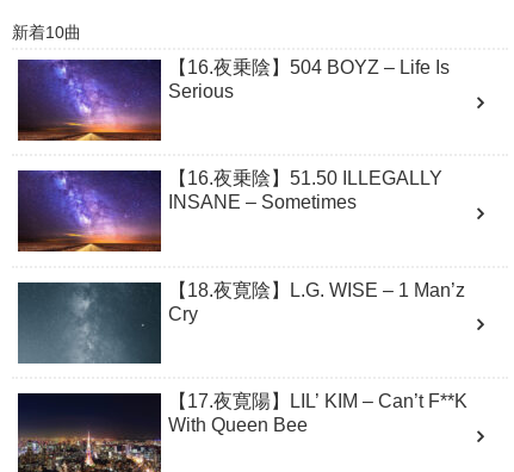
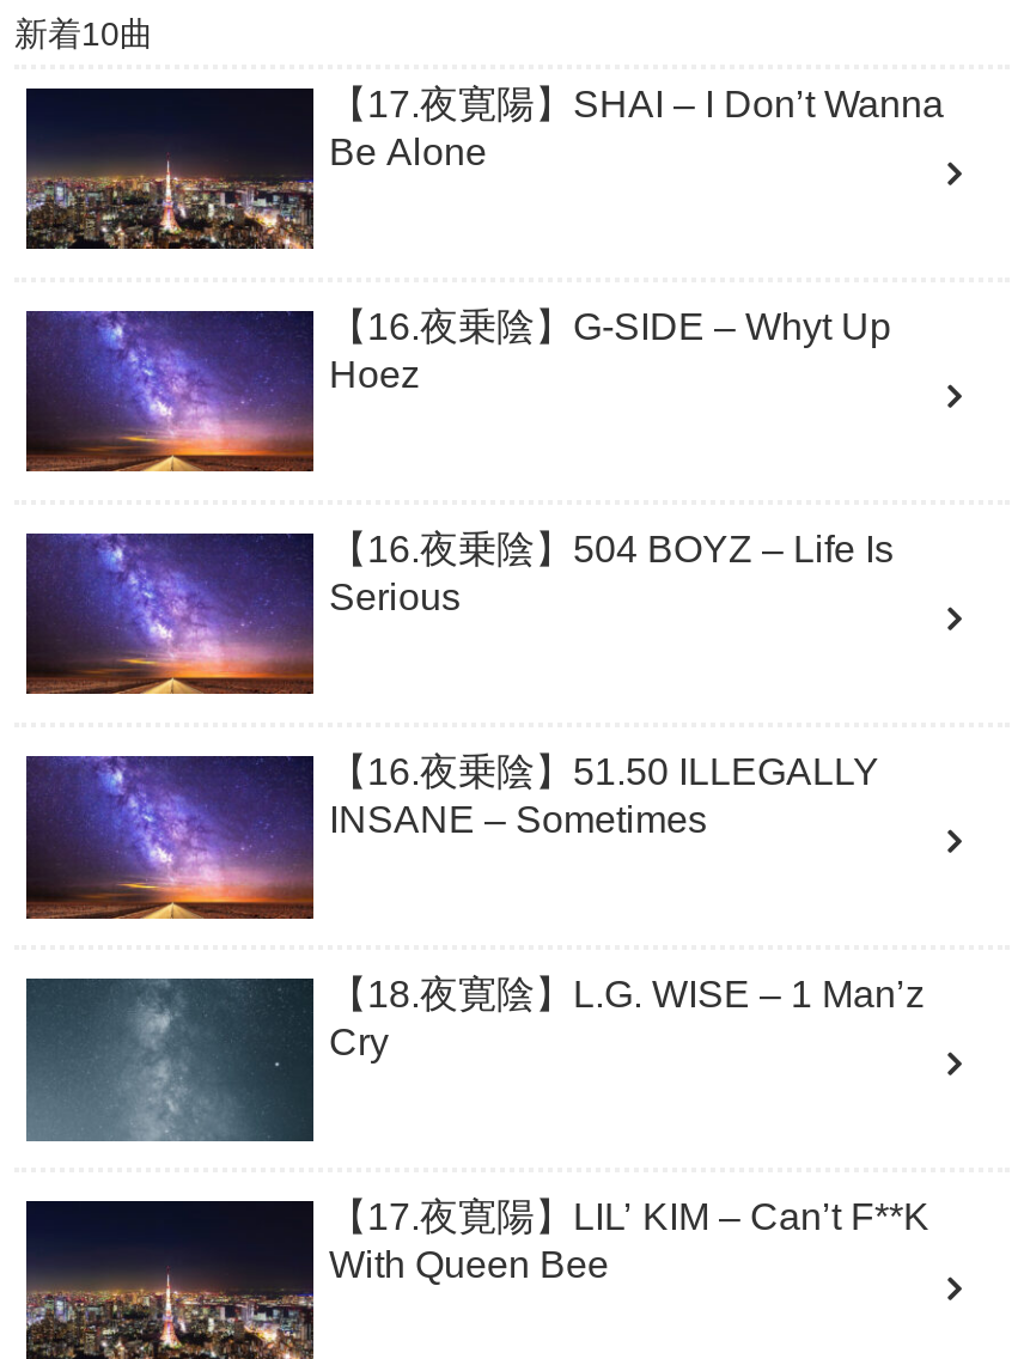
none -> [24,83,944,252] [image] | 【17.夜寛陽】SHAI – I Don’t Wanna | Be Alone
none -> [329,305,891,394] 【16.夜乗陰】G-SIDE – Whyt Up | Hoez

